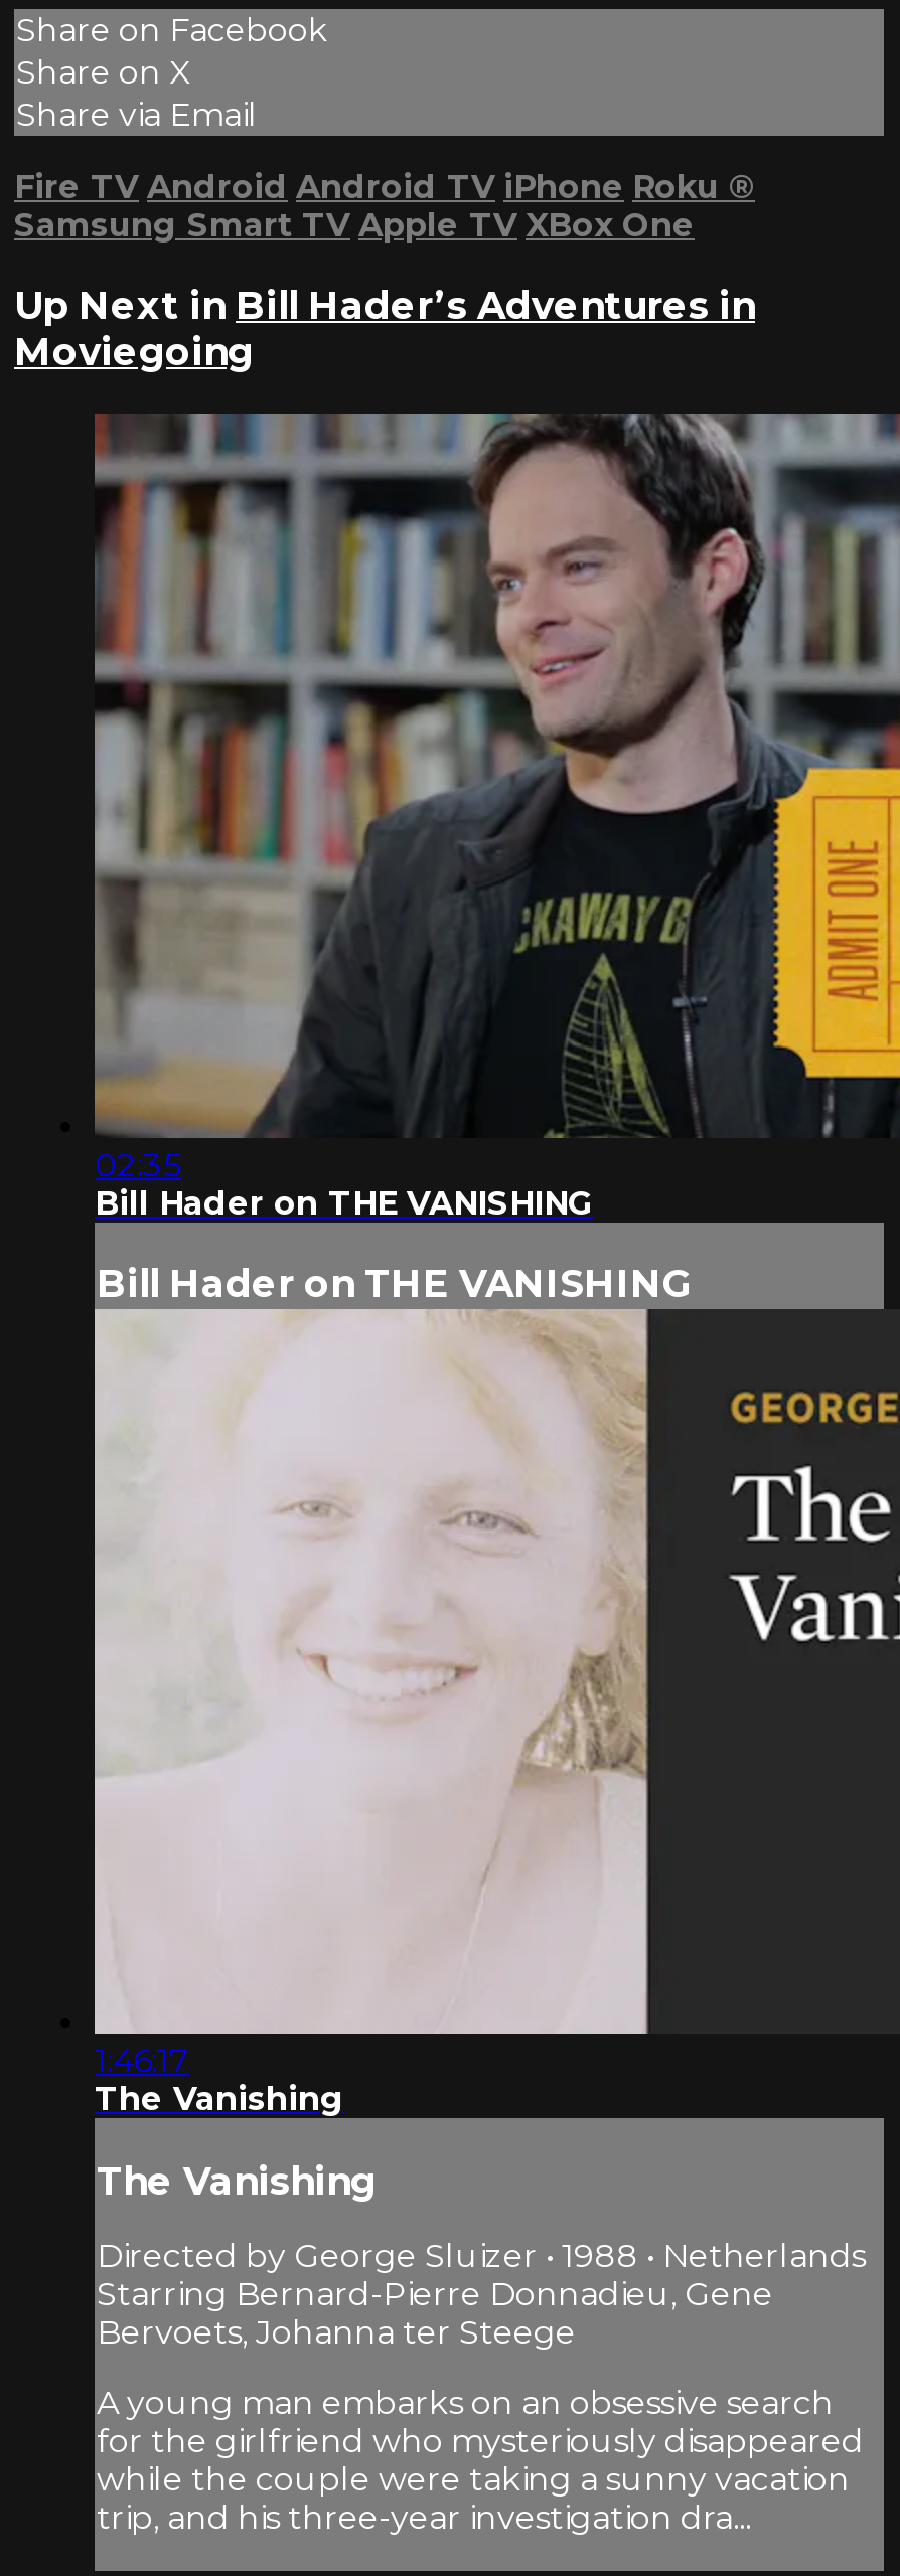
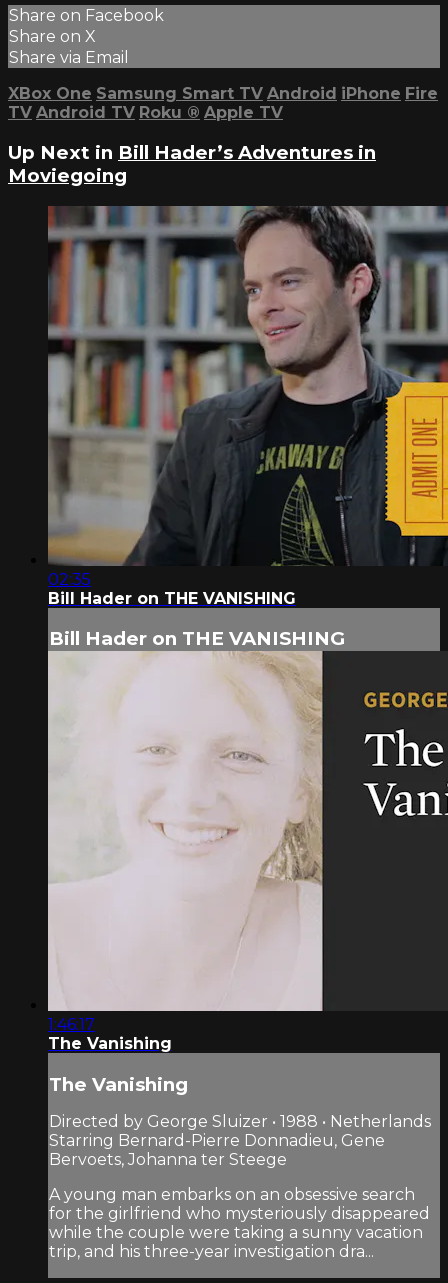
[14,168,755,206] Fire TV Android Android TV iPhone Roku ® -> [8,84,438,103] XBox One Samsung Smart TV Android iPhone Fire
[14,206,695,245] Samsung Smart TV Apple TV XBox One -> [8,103,283,122] TV Android TV Roku ® Apple TV

